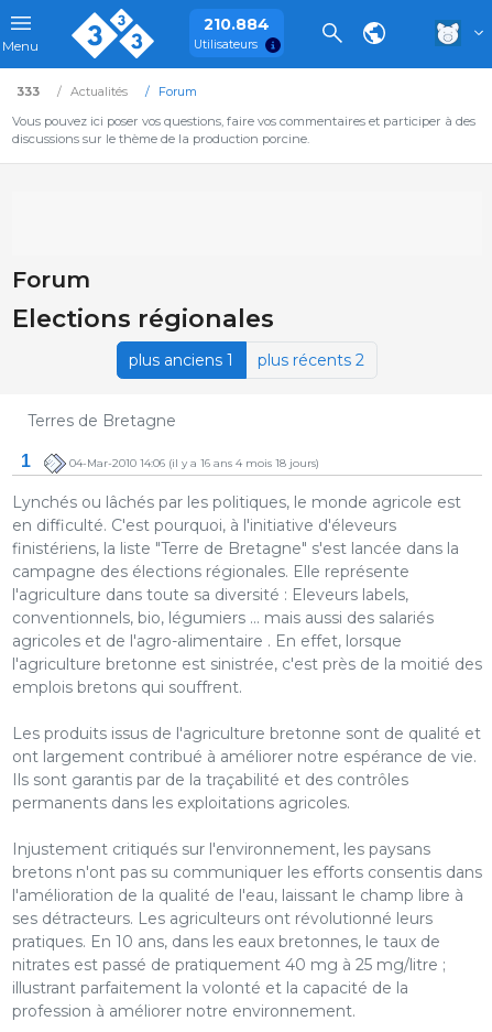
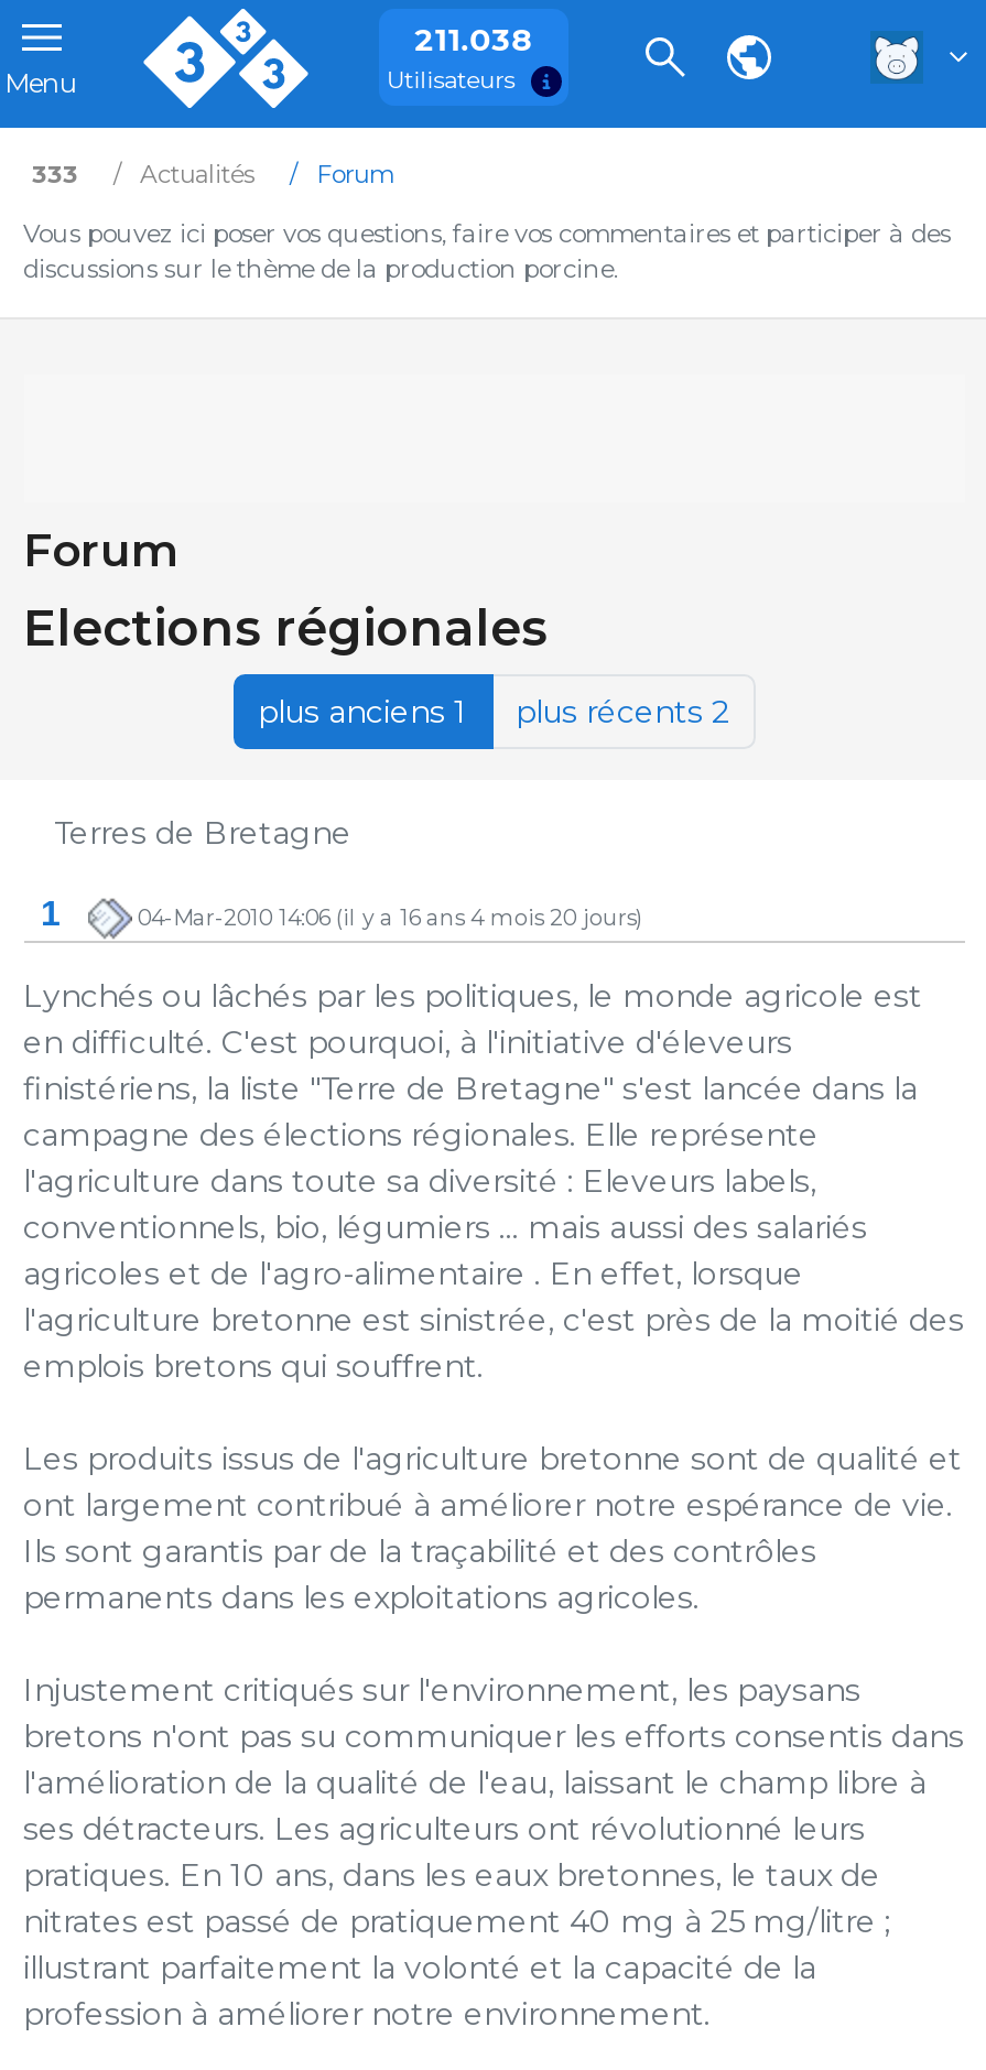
[204,14,270,34] 210.884 -> [415,19,534,58] 211.038
[69,457,319,469] 04-Mar-2010 14:06 (il y a 16 ans 4 mois 18 jours) -> [138,906,642,930] 04-Mar-2010 14:06 (il y a 16 ans 4 mois 20 jours)

